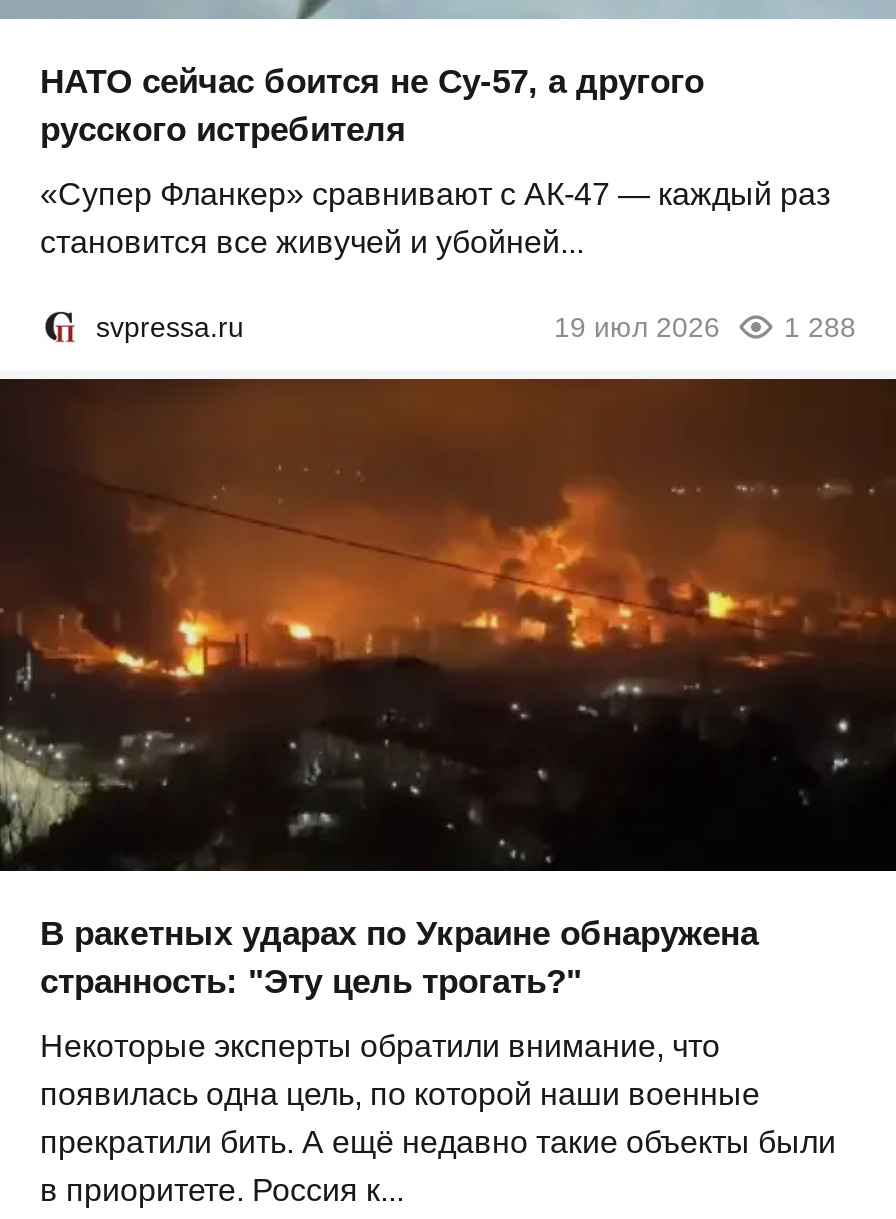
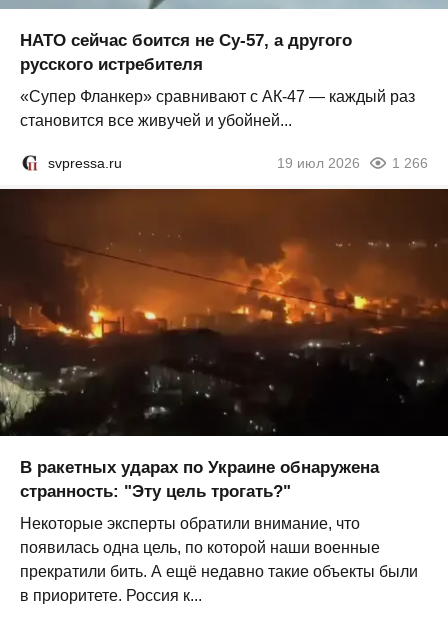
[554,311,856,343] 19 июл 2026 1 288 -> [277,155,428,171] 19 июл 2026 1 266

